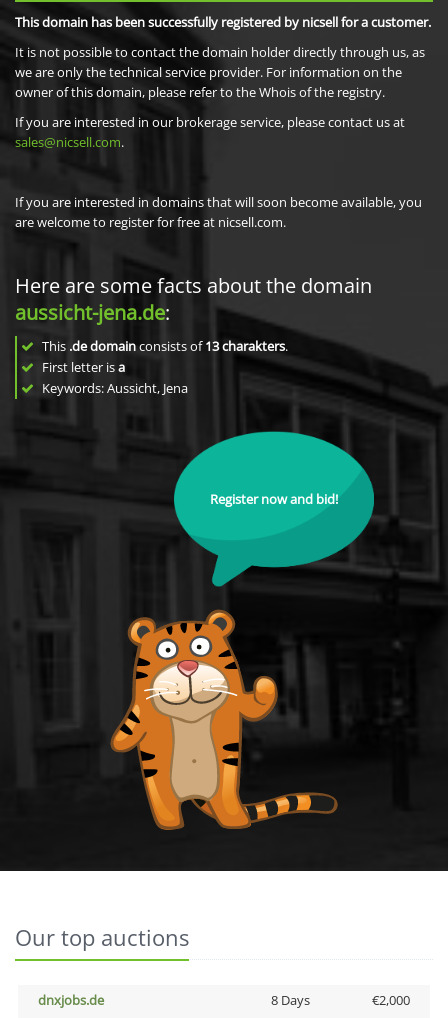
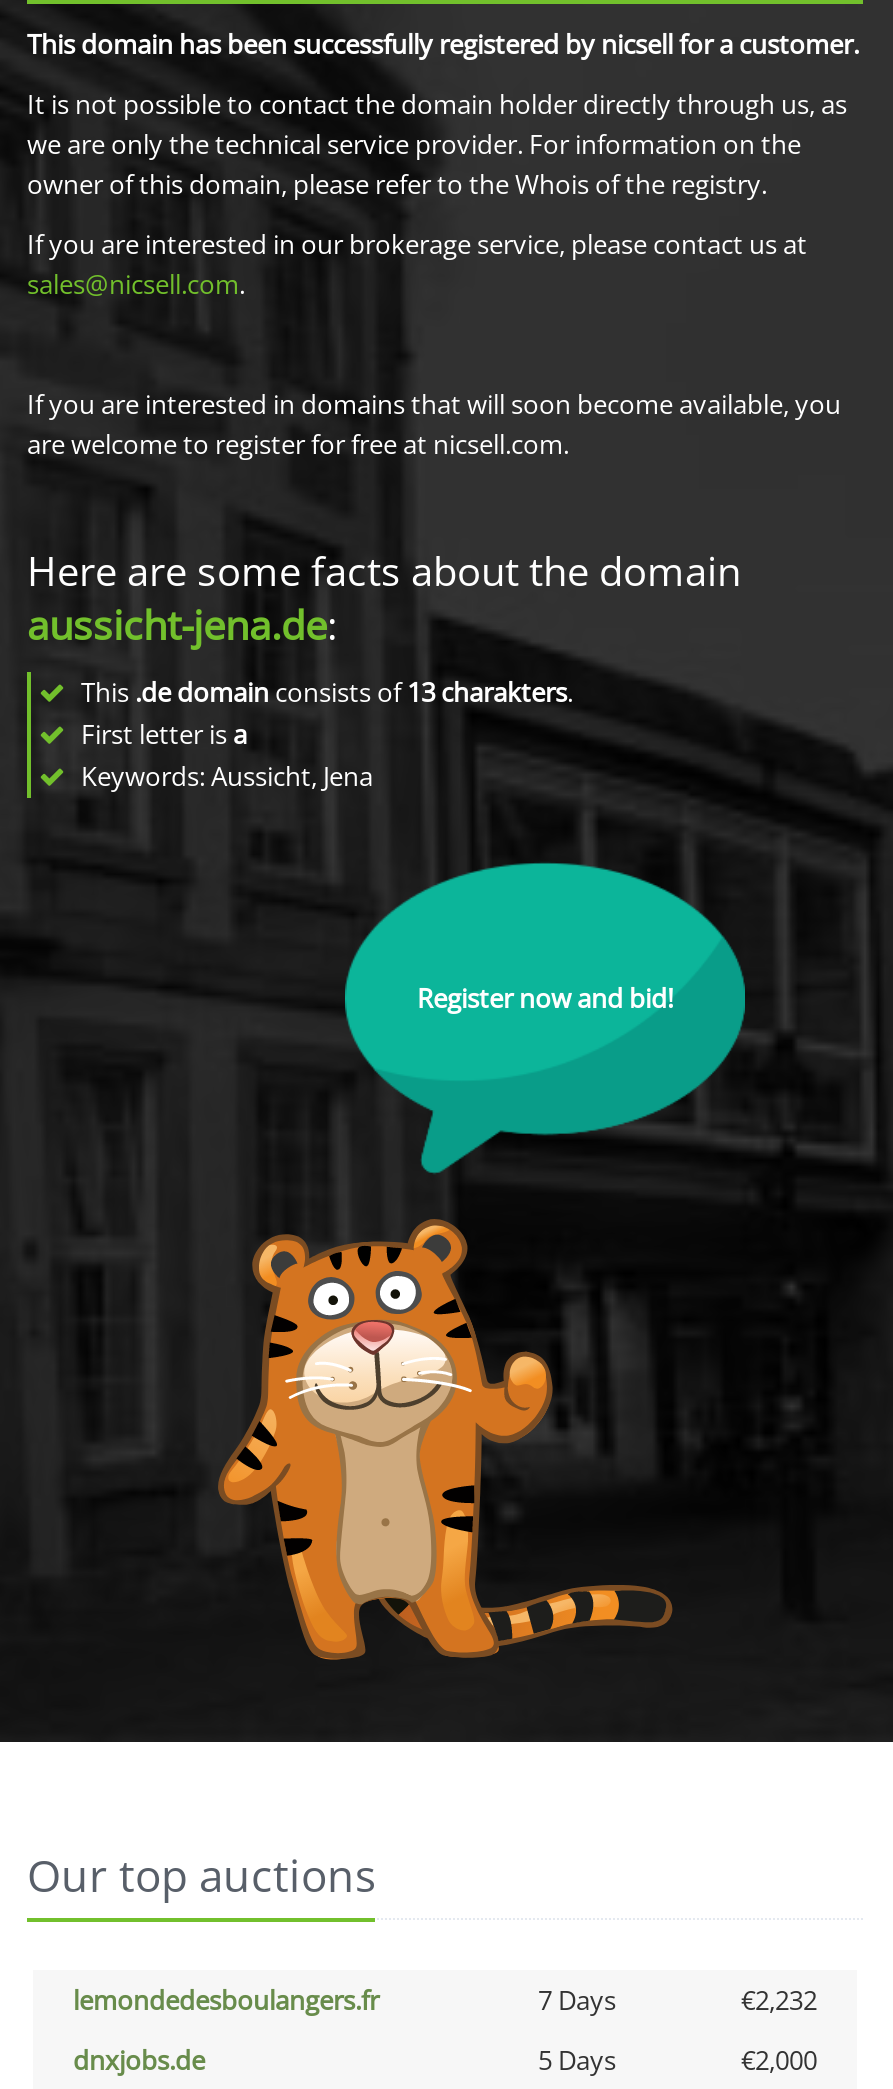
none -> [73,1982,817,2018] lemondedesboulangers.fr | 7 Days | €2,232
[270,991,309,1009] 8 Days -> [538,2042,616,2078] 5 Days

